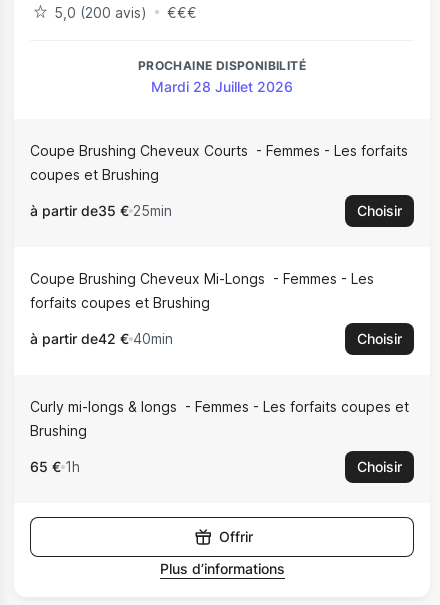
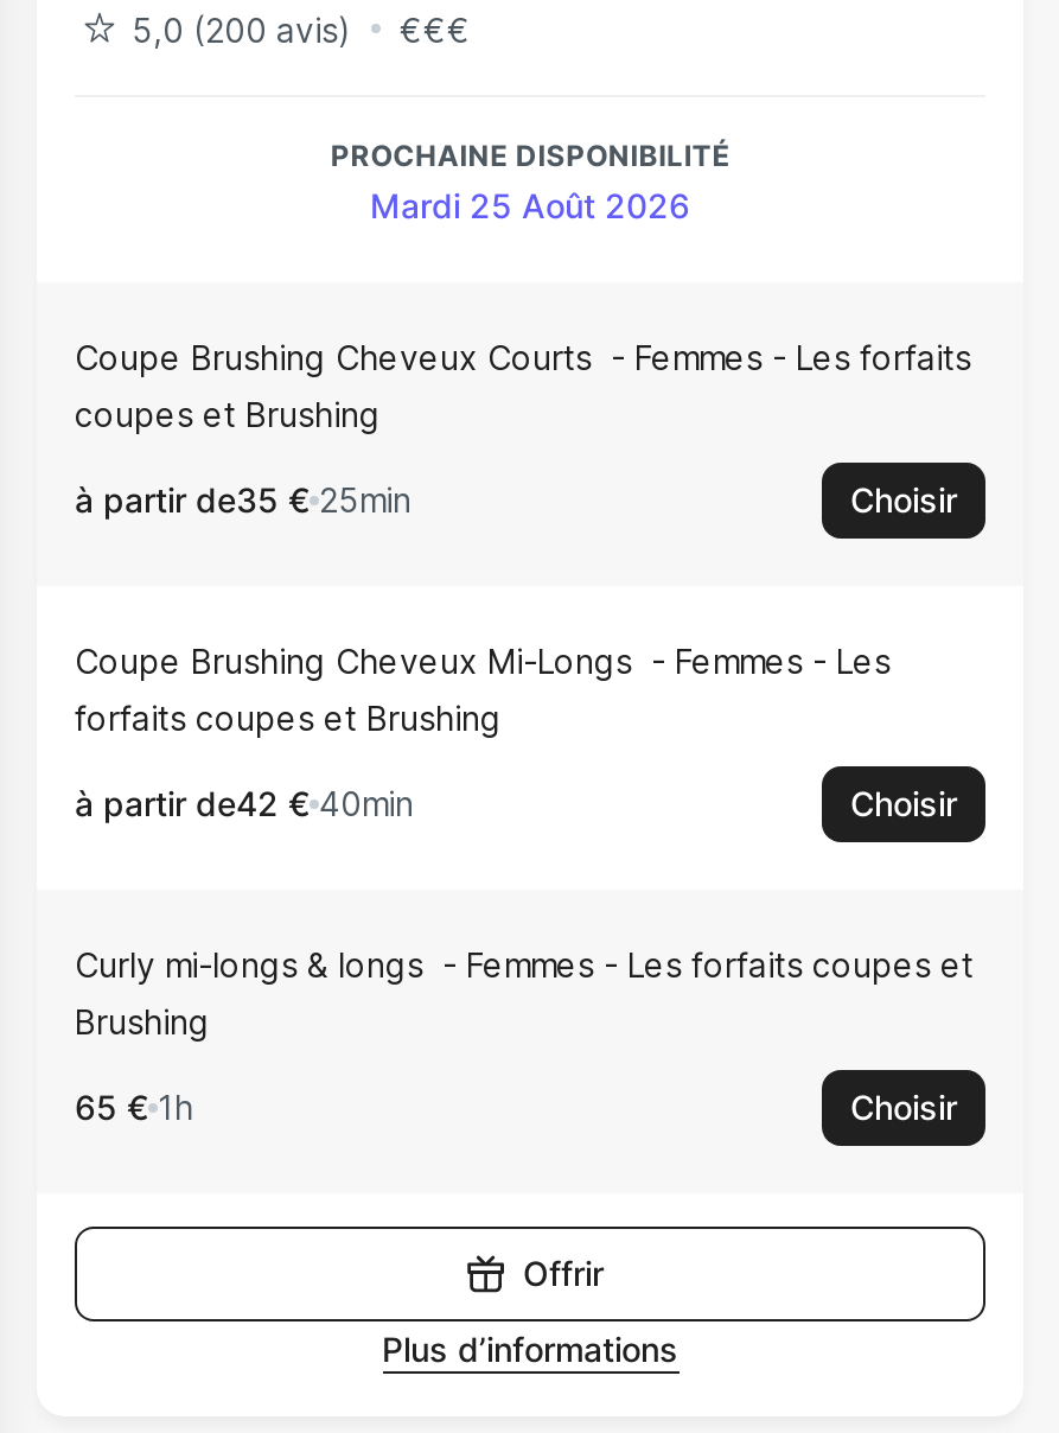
[151,78,293,95] Mardi 28 Juillet 2026 -> [370,185,690,225] Mardi 25 Août 2026

